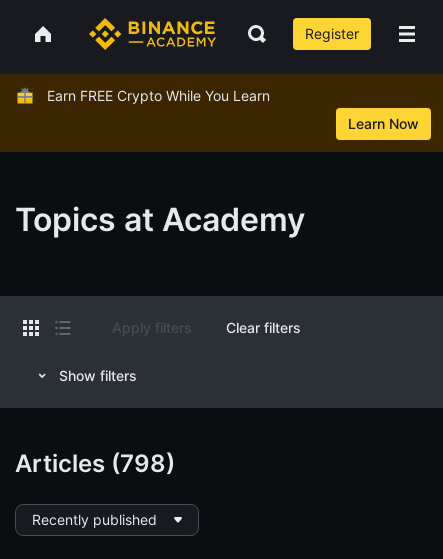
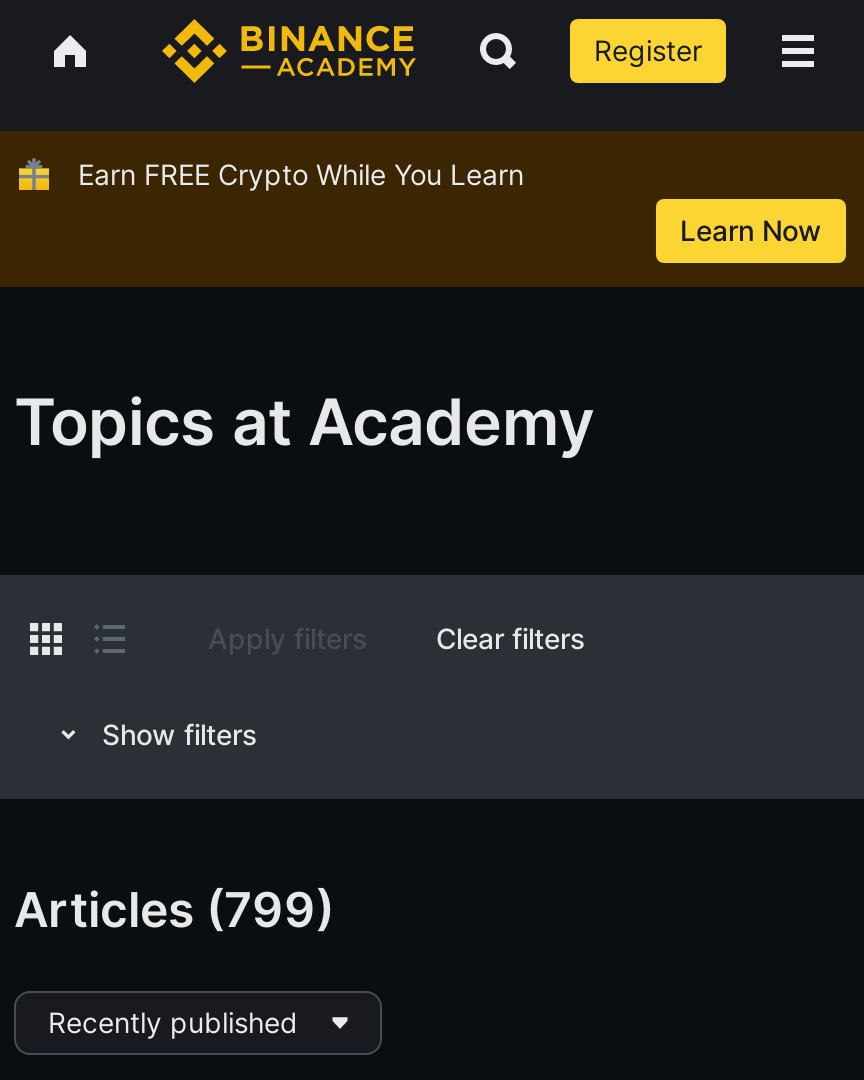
[15,449,175,478] Articles (798) -> [14,881,334,939] Articles (799)

